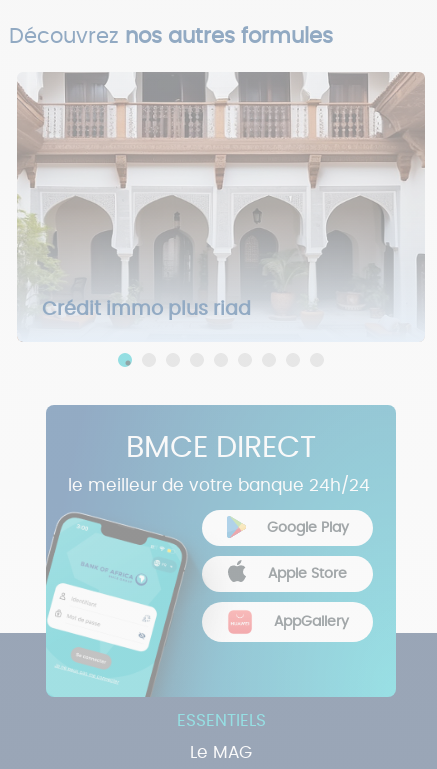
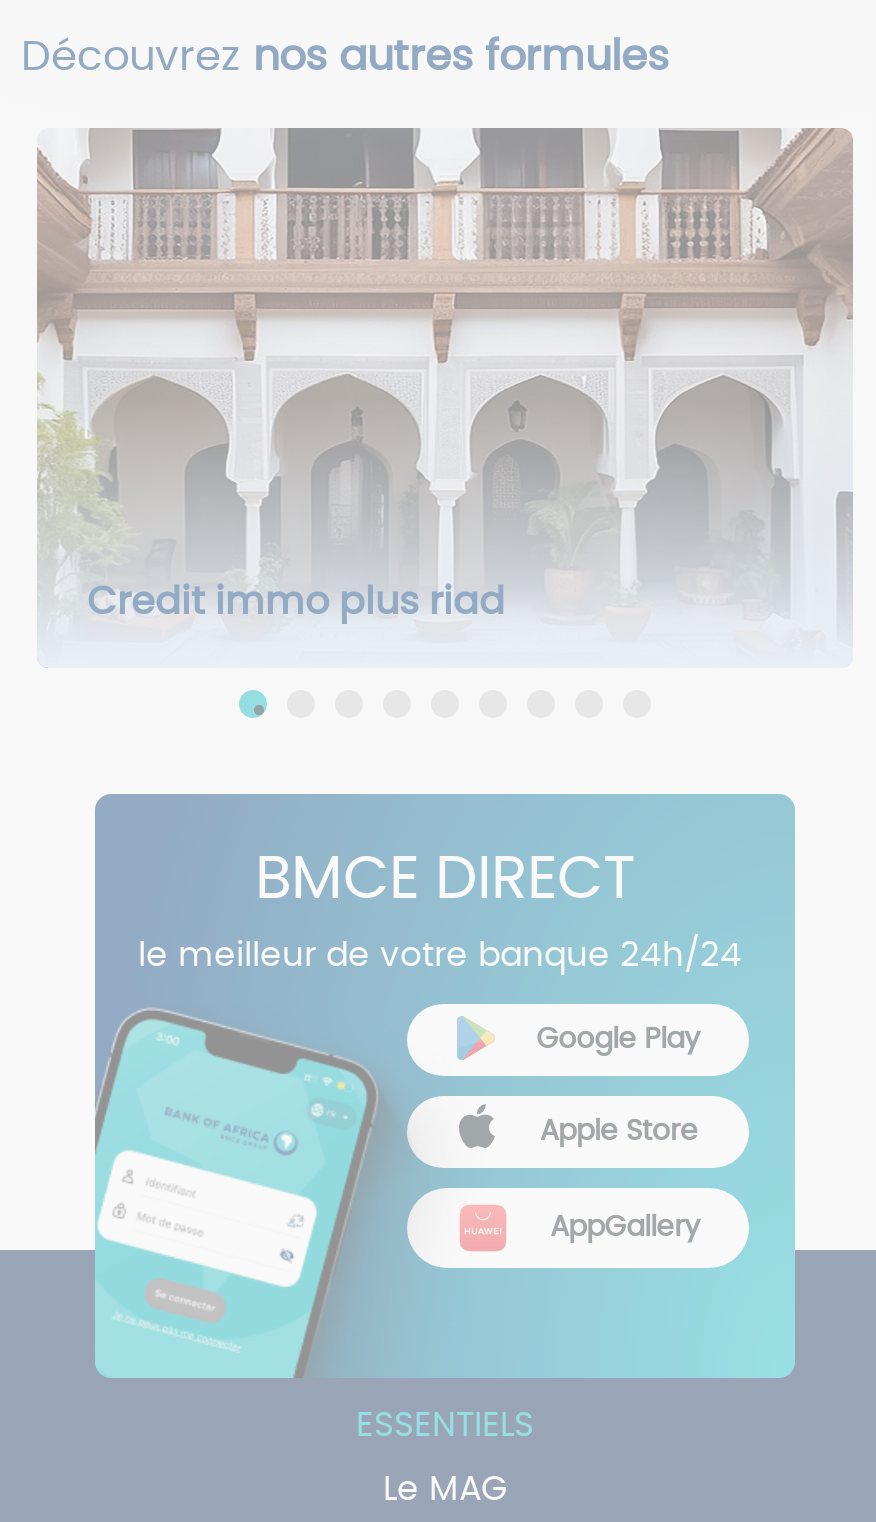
[57,300,251,319] crédit immo plus riad -> [117,583,505,621] credit immo plus riad

